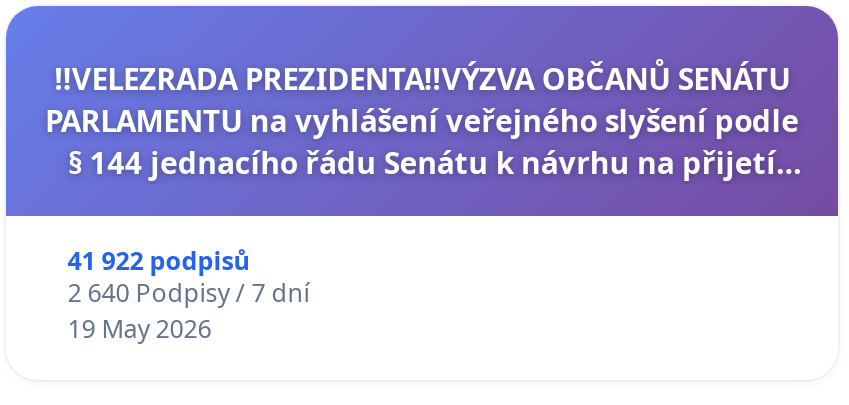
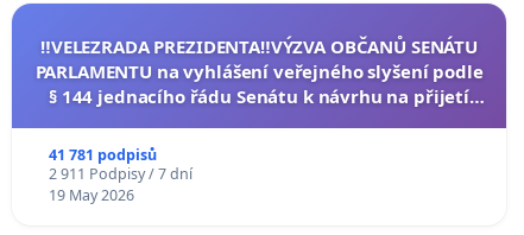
[68,245,250,279] 41 922 podpisů -> [48,145,157,165] 41 781 podpisů
[68,277,310,311] 2 640 Podpisy / 7 dní -> [48,164,192,184] 2 911 Podpisy / 7 dní

